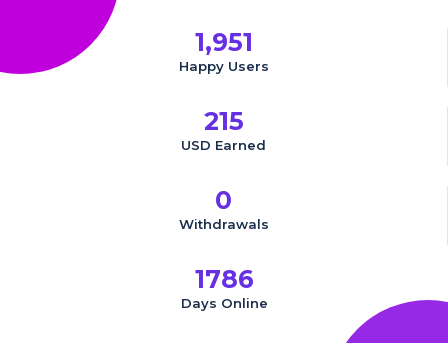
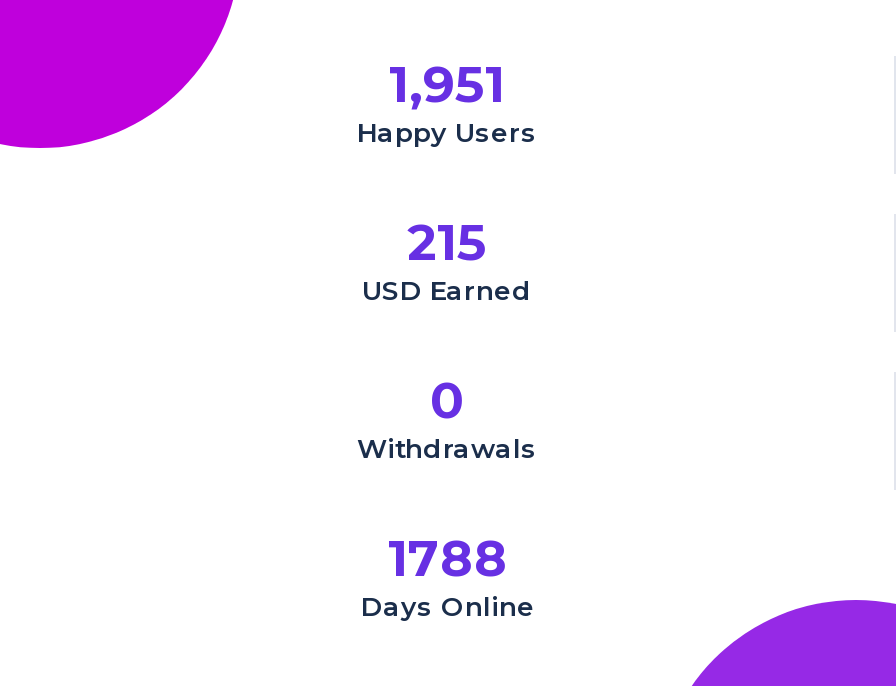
[194,264,253,294] 1786 -> [388,529,508,589] 1788

